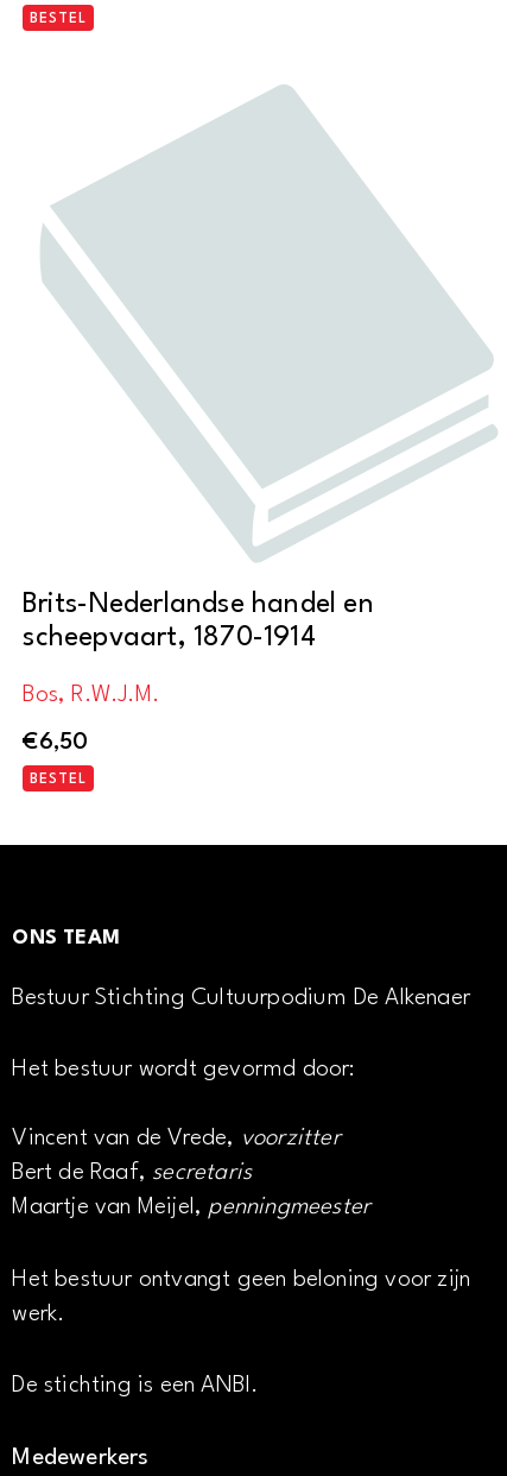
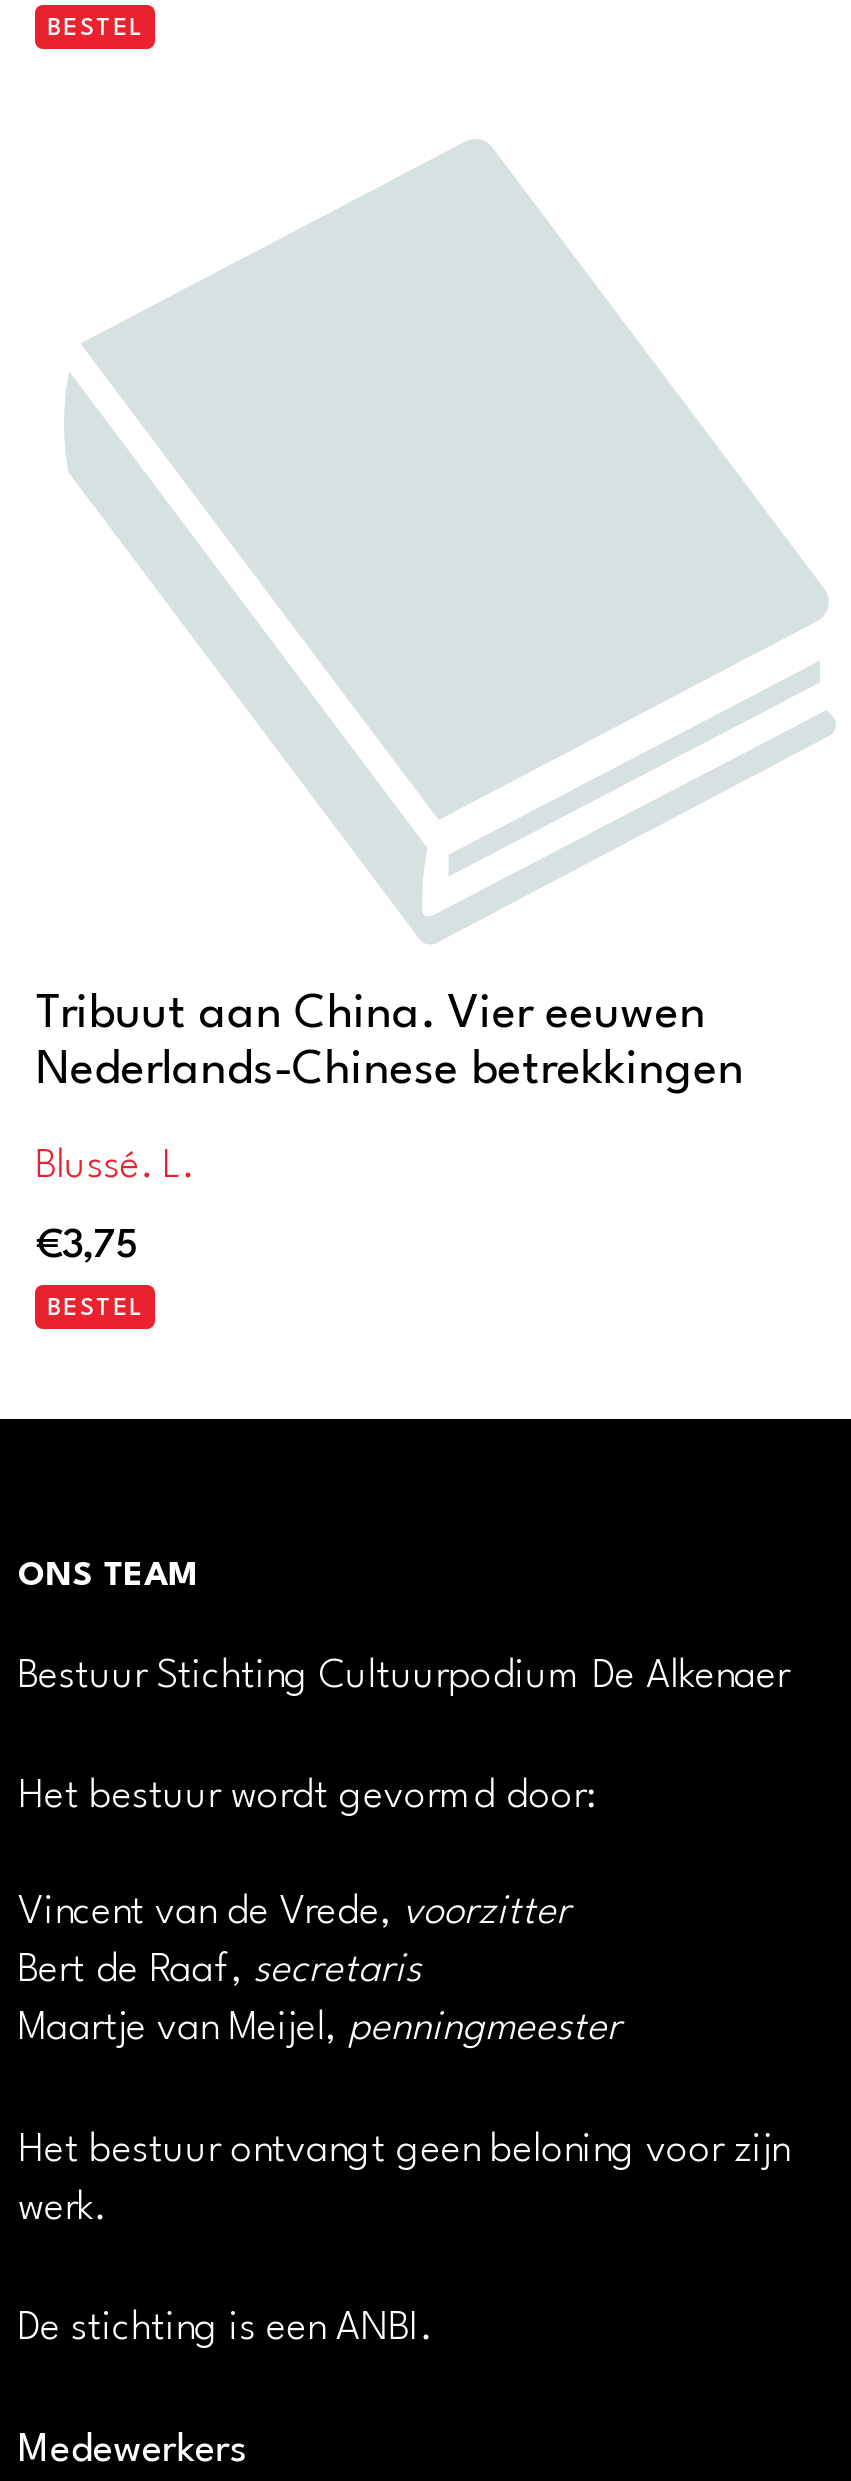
[23,590,374,652] Brits-Nederlandse handel en | scheepvaart, 1870-1914 -> [36,990,744,1094] Tribuut aan China. Vier eeuwen | Nederlands-Chinese betrekkingen
[23,684,159,708] Bos, R.W.J.M. -> [36,1148,194,1188] Blussé. L.
[23,731,88,755] €6,50 -> [36,1227,138,1267] €3,75

